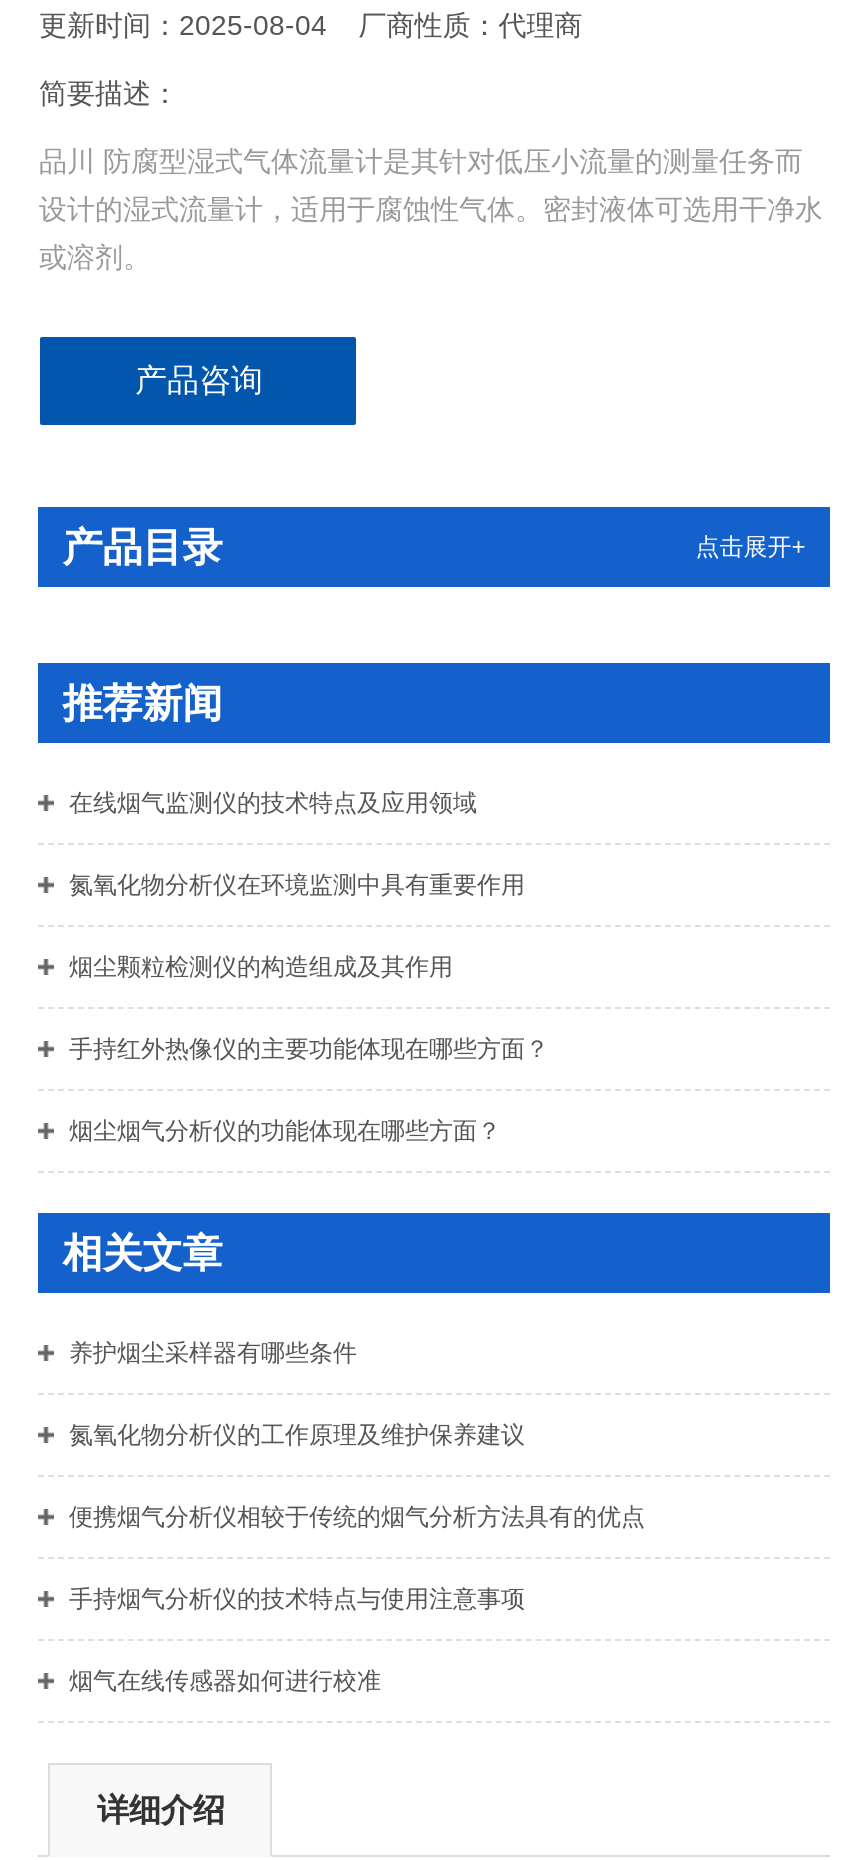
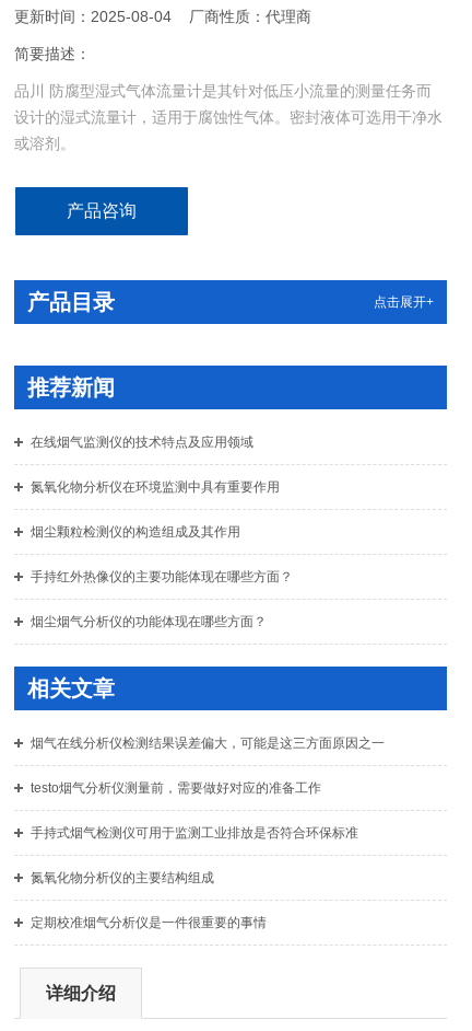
[69,1340,357,1368] 养护烟尘采样器有哪些条件 -> [31,736,385,751] 烟气在线分析仪检测结果误差偏大，可能是这三方面原因之一
[69,1422,525,1450] 氮氧化物分析仪的工作原理及维护保养建议 -> [31,781,322,796] testo烟气分析仪测量前，需要做好对应的准备工作
[69,1504,645,1532] 便携烟气分析仪相较于传统的烟气分析方法具有的优点 -> [31,826,359,841] 手持式烟气检测仪可用于监测工业排放是否符合环保标准
[69,1586,525,1614] 手持烟气分析仪的技术特点与使用注意事项 -> [31,870,215,886] 氮氧化物分析仪的主要结构组成
[69,1668,381,1696] 烟气在线传感器如何进行校准 -> [31,915,267,931] 定期校准烟气分析仪是一件很重要的事情

